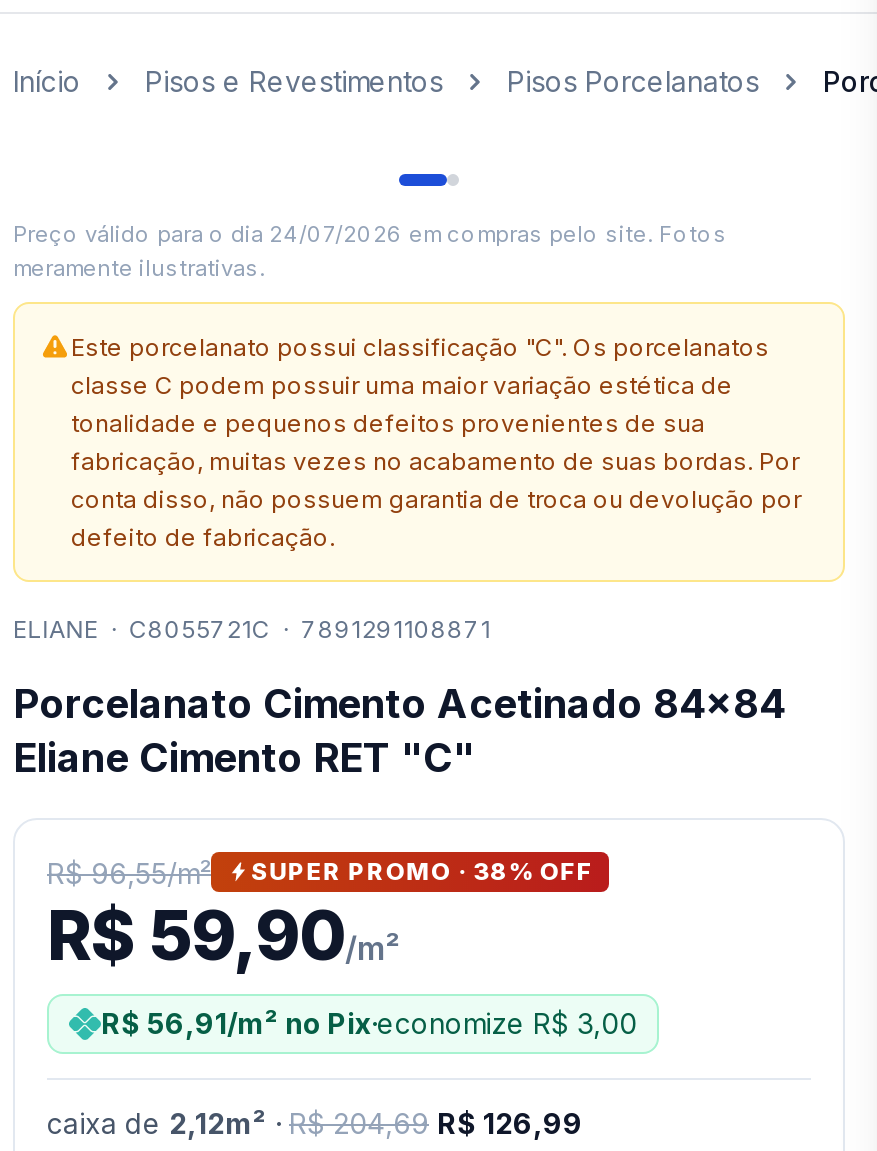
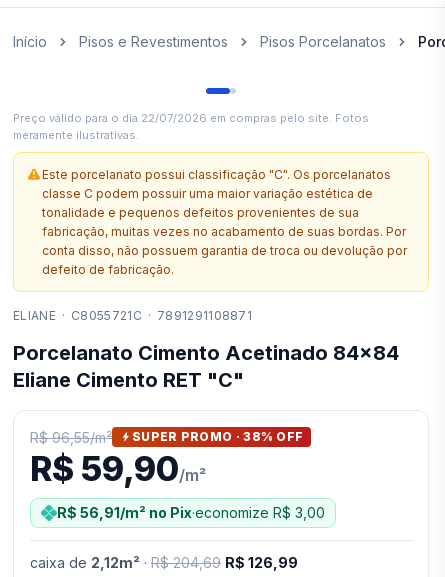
[13,220,727,248] Preço válido para o dia 24/07/2026 em compras pelo site. Fotos -> [13,111,369,125] Preço válido para o dia 22/07/2026 em compras pelo site. Fotos

